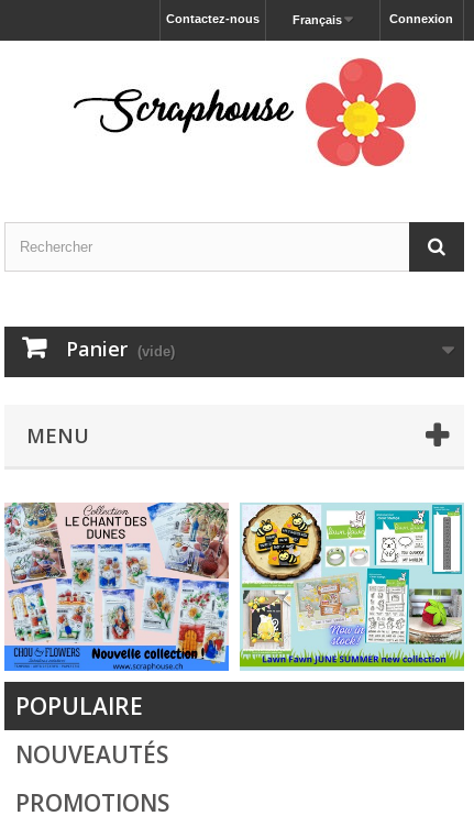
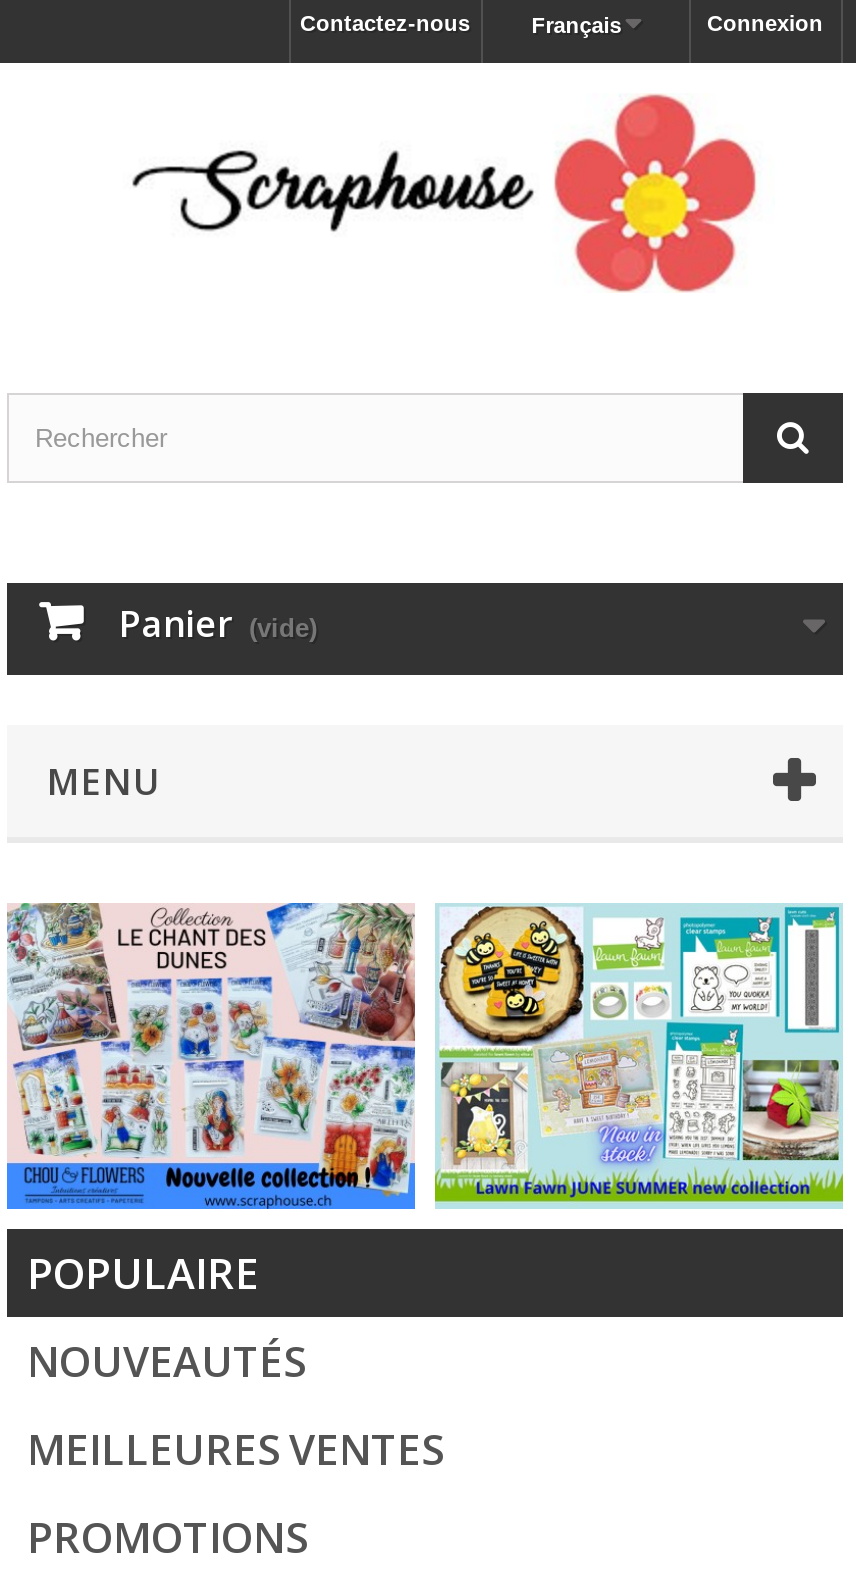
none -> [27,1421,443,1477] MEILLEURES VENTES

